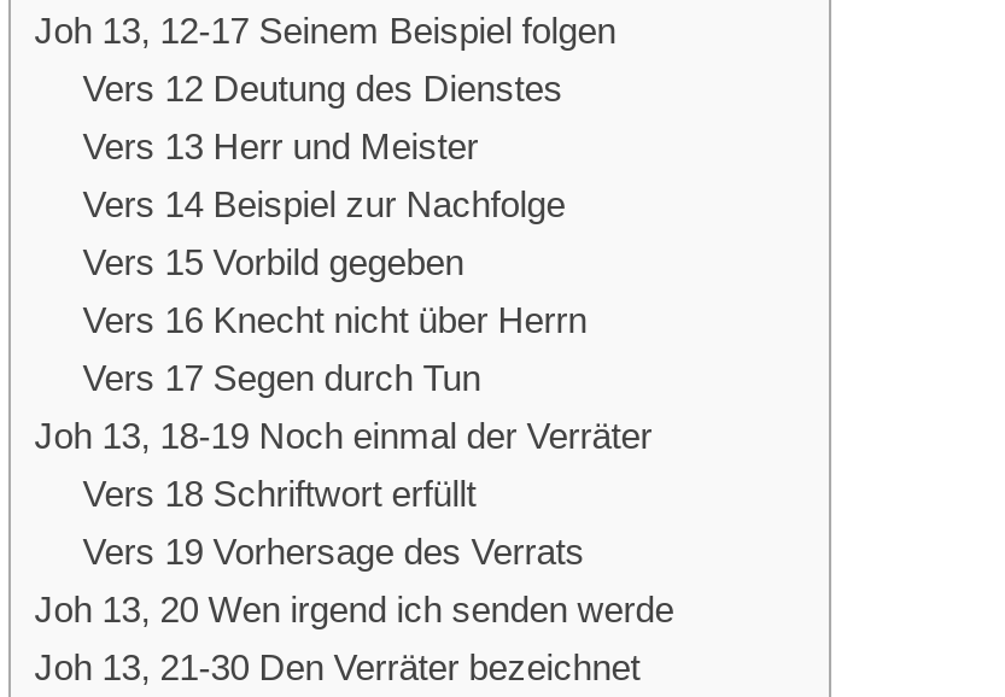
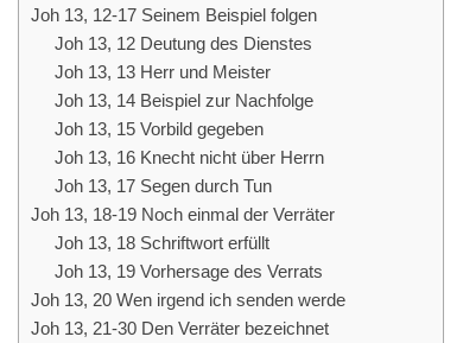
[83,68,587,398] Vers 12 Deutung des Dienstes | Vers 13 Herr und Meister | Vers 14 Beispiel zur Nachfolge | Vers 15 Vorbild gegeben | Vers 16 Knecht nicht über Herrn | Vers 17 Segen durch Tun -> [54,33,324,196] Joh 13, 12 Deutung des Dienstes | Joh 13, 13 Herr und Meister | Joh 13, 14 Beispiel zur Nachfolge | Joh 13, 15 Vorbild gegeben | Joh 13, 16 Knecht nicht über Herrn | Joh 13, 17 Segen durch Tun
[83,473,585,572] Vers 18 Schriftwort erfüllt | Vers 19 Vorhersage des Verrats -> [54,233,323,281] Joh 13, 18 Schriftwort erfüllt | Joh 13, 19 Vorhersage des Verrats

